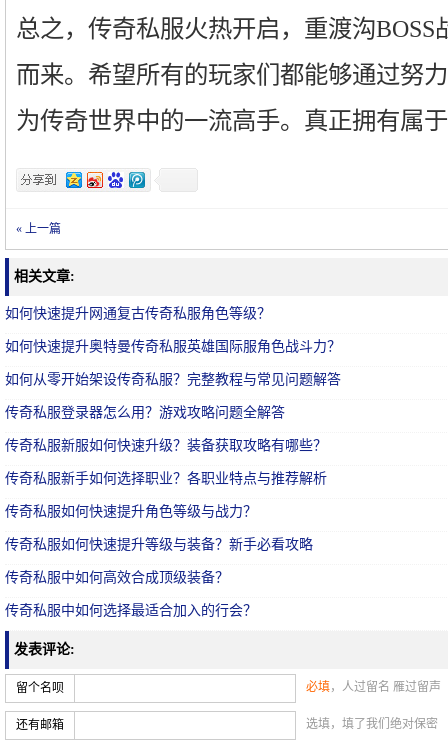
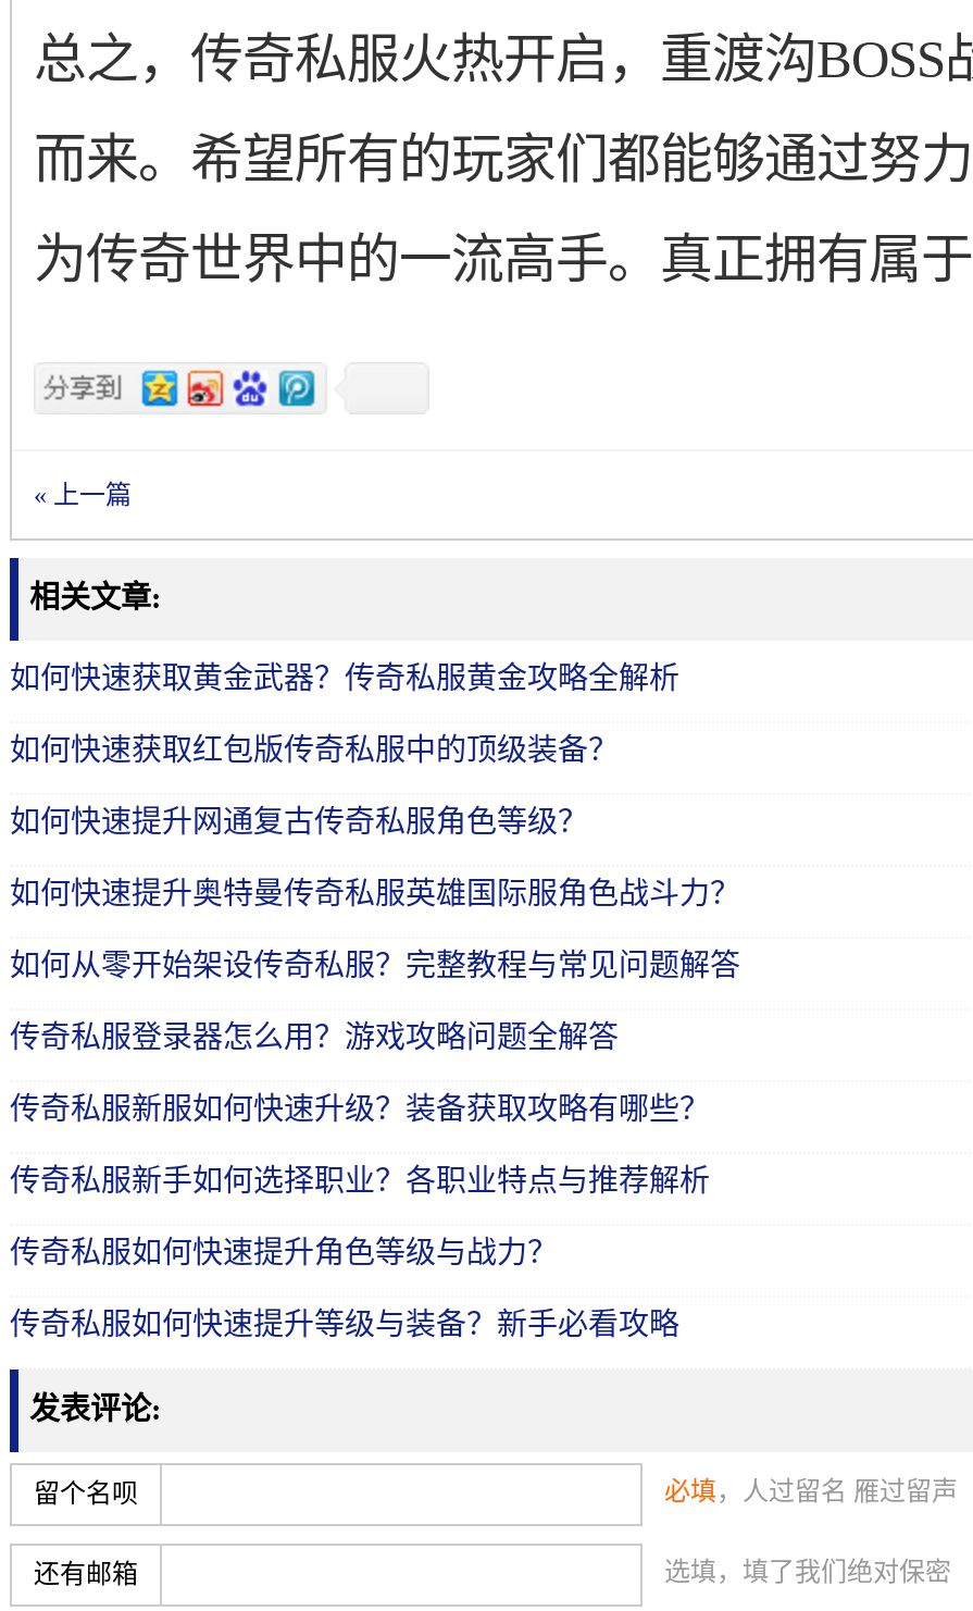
none -> [10,662,679,767] 如何快速获取黄金武器？传奇私服黄金攻略全解析 | 如何快速获取红包版传奇私服中的顶级装备？
moved [5,306,341,552] -> [10,806,740,1341]: 如何快速提升网通复古传奇私服角色等级？ | 如何快速提升奥特曼传奇私服英雄国际服角色战斗力？ | 如何从零开始架设传奇私服？完整教程与常见问题解答 | 传奇私服登录器怎么用？游戏攻略问题全解答 | 传奇私服新服如何快速升级？装备获取攻略有哪些？ | 传奇私服新手如何选择职业？各职业特点与推荐解析 | 传奇私服如何快速提升角色等级与战力？ | 传奇私服如何快速提升等级与装备？新手必看攻略
[5,570,257,618] 传奇私服中如何高效合成顶级装备？ | 传奇私服中如何选择最适合加入的行会？ -> none

